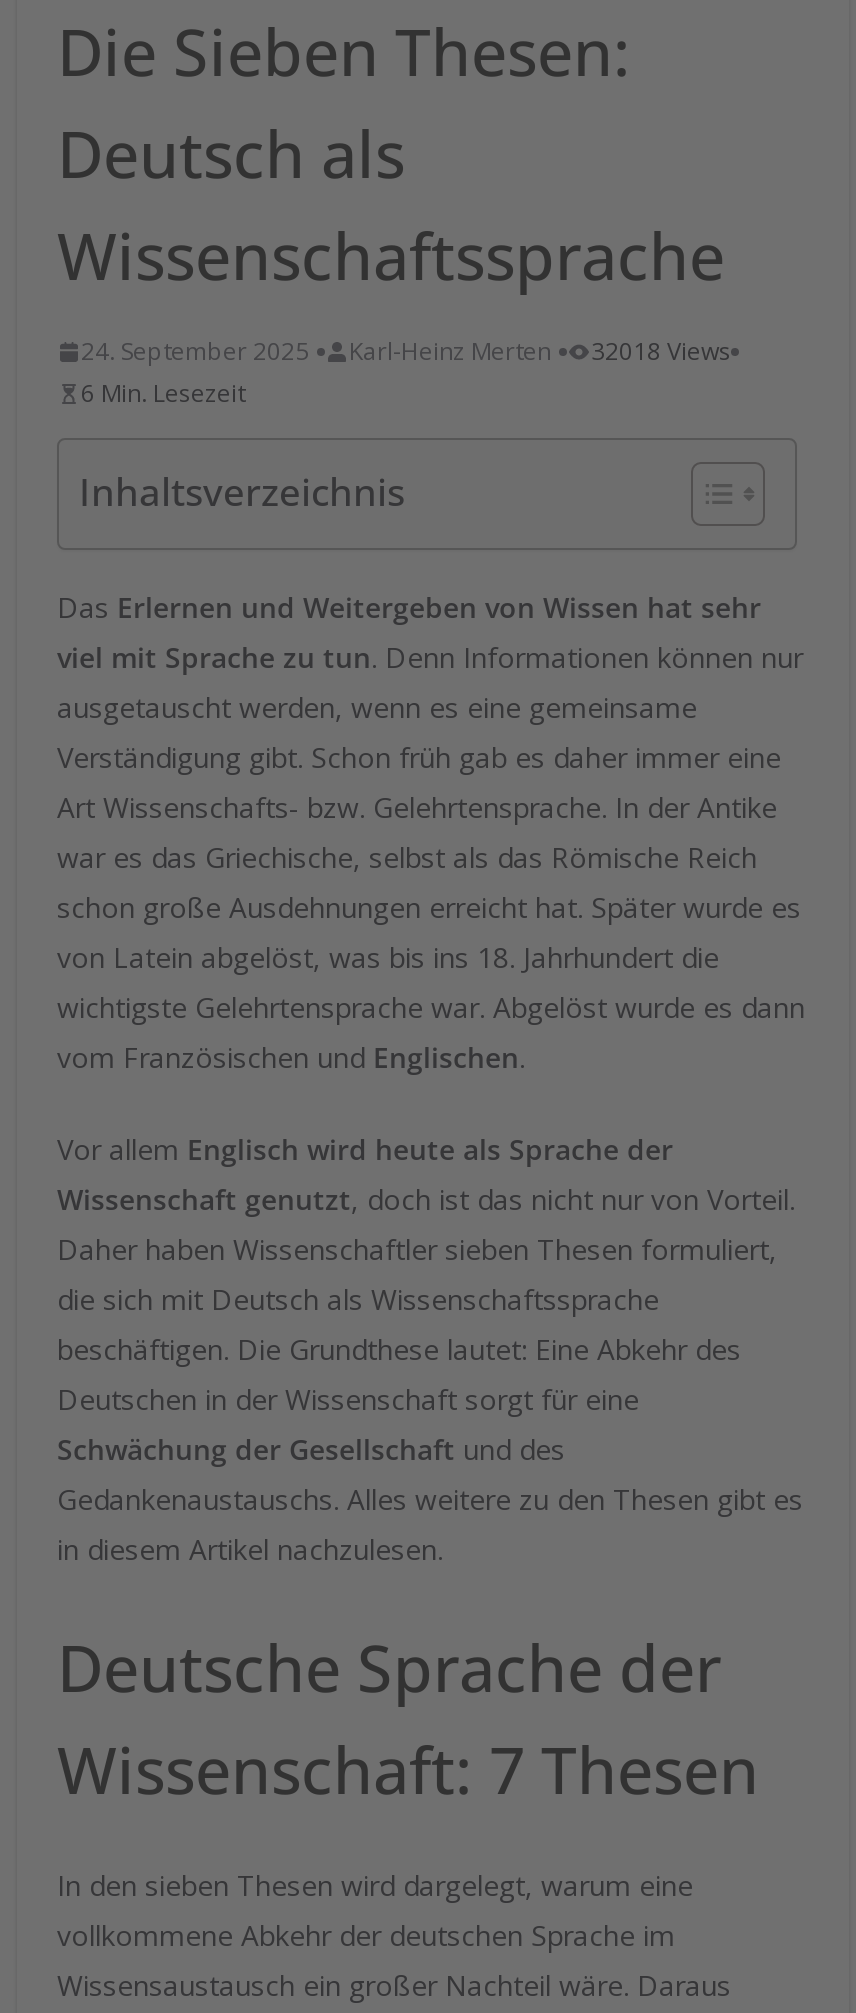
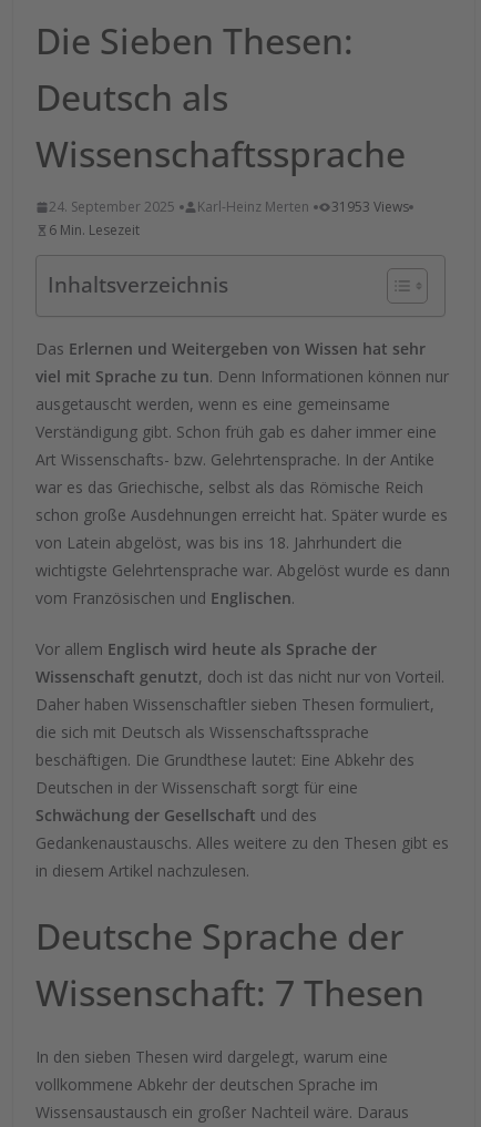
[591,335,731,369] 32018 Views -> [331,197,409,216] 31953 Views

